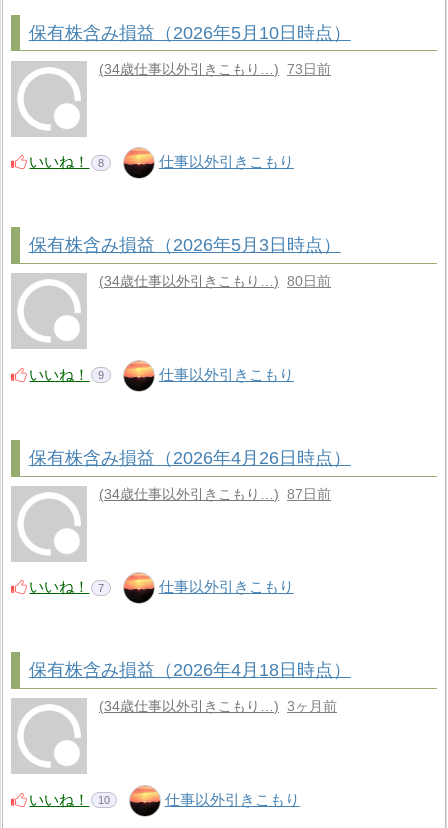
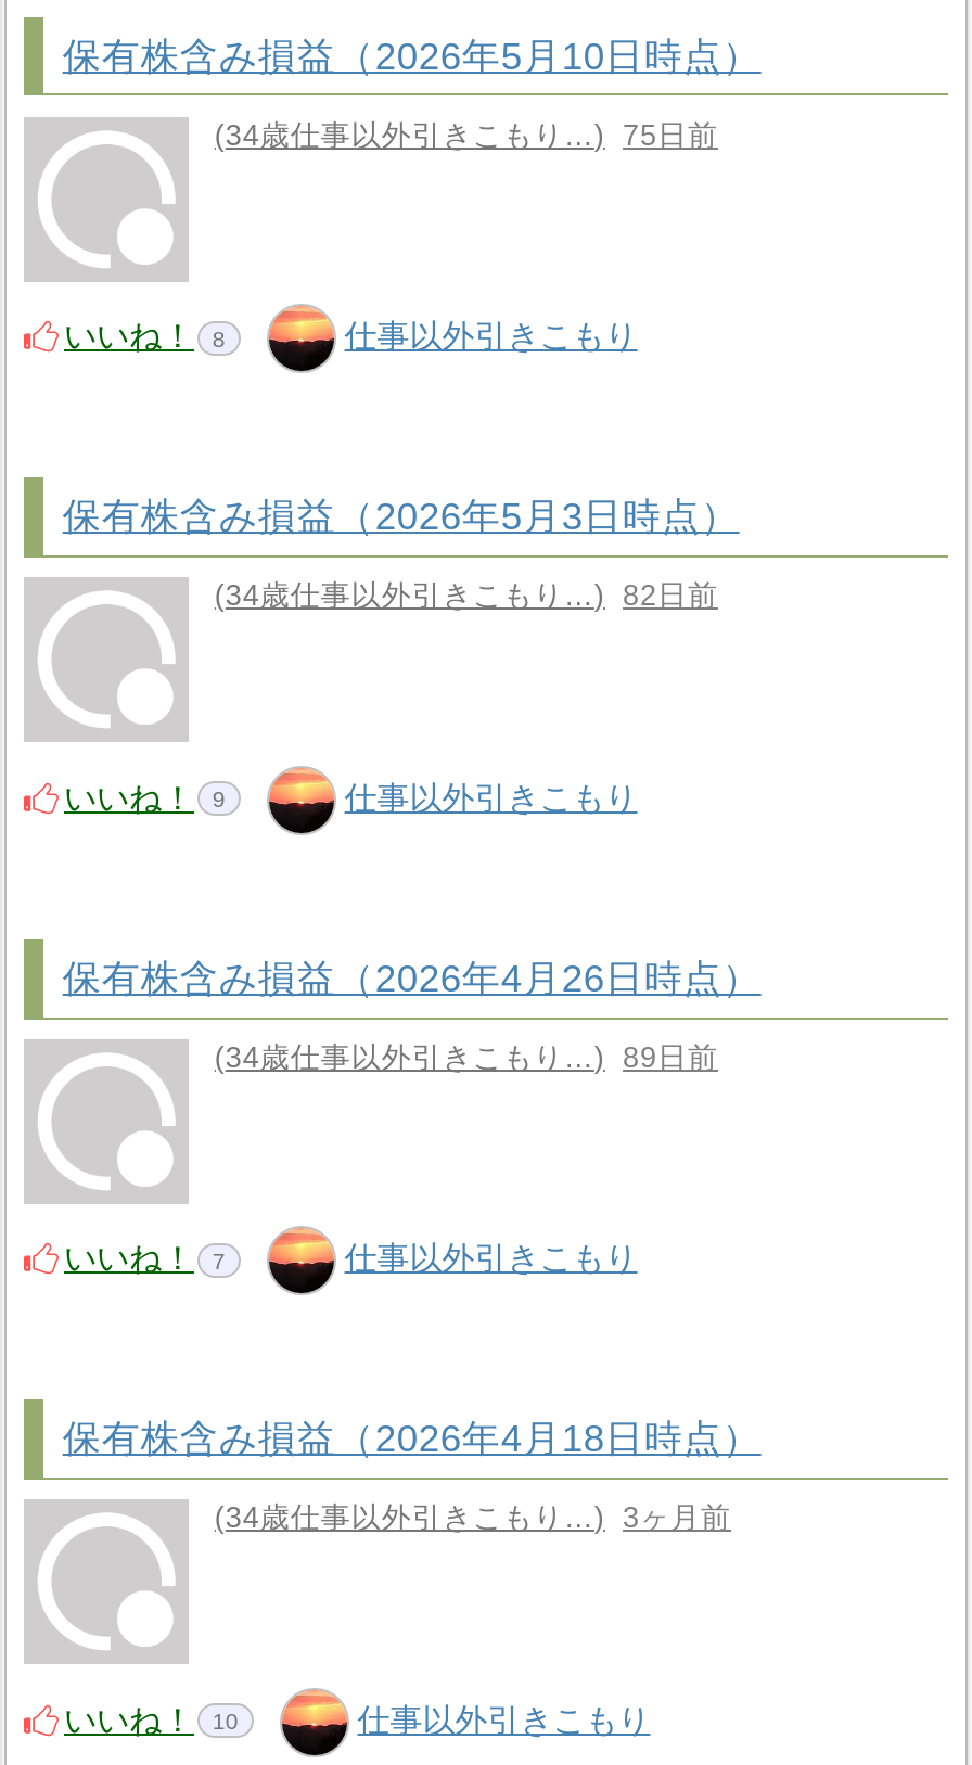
[104,62,331,77] 34歳仕事以外引きこもり… 73日前 -> [225,118,718,151] 34歳仕事以外引きこもり… 75日前
[104,274,331,289] 34歳仕事以外引きこもり… 80日前 -> [225,580,718,612] 34歳仕事以外引きこもり… 82日前
[104,487,331,502] 34歳仕事以外引きこもり… 87日前 -> [225,1041,718,1073] 34歳仕事以外引きこもり… 89日前

